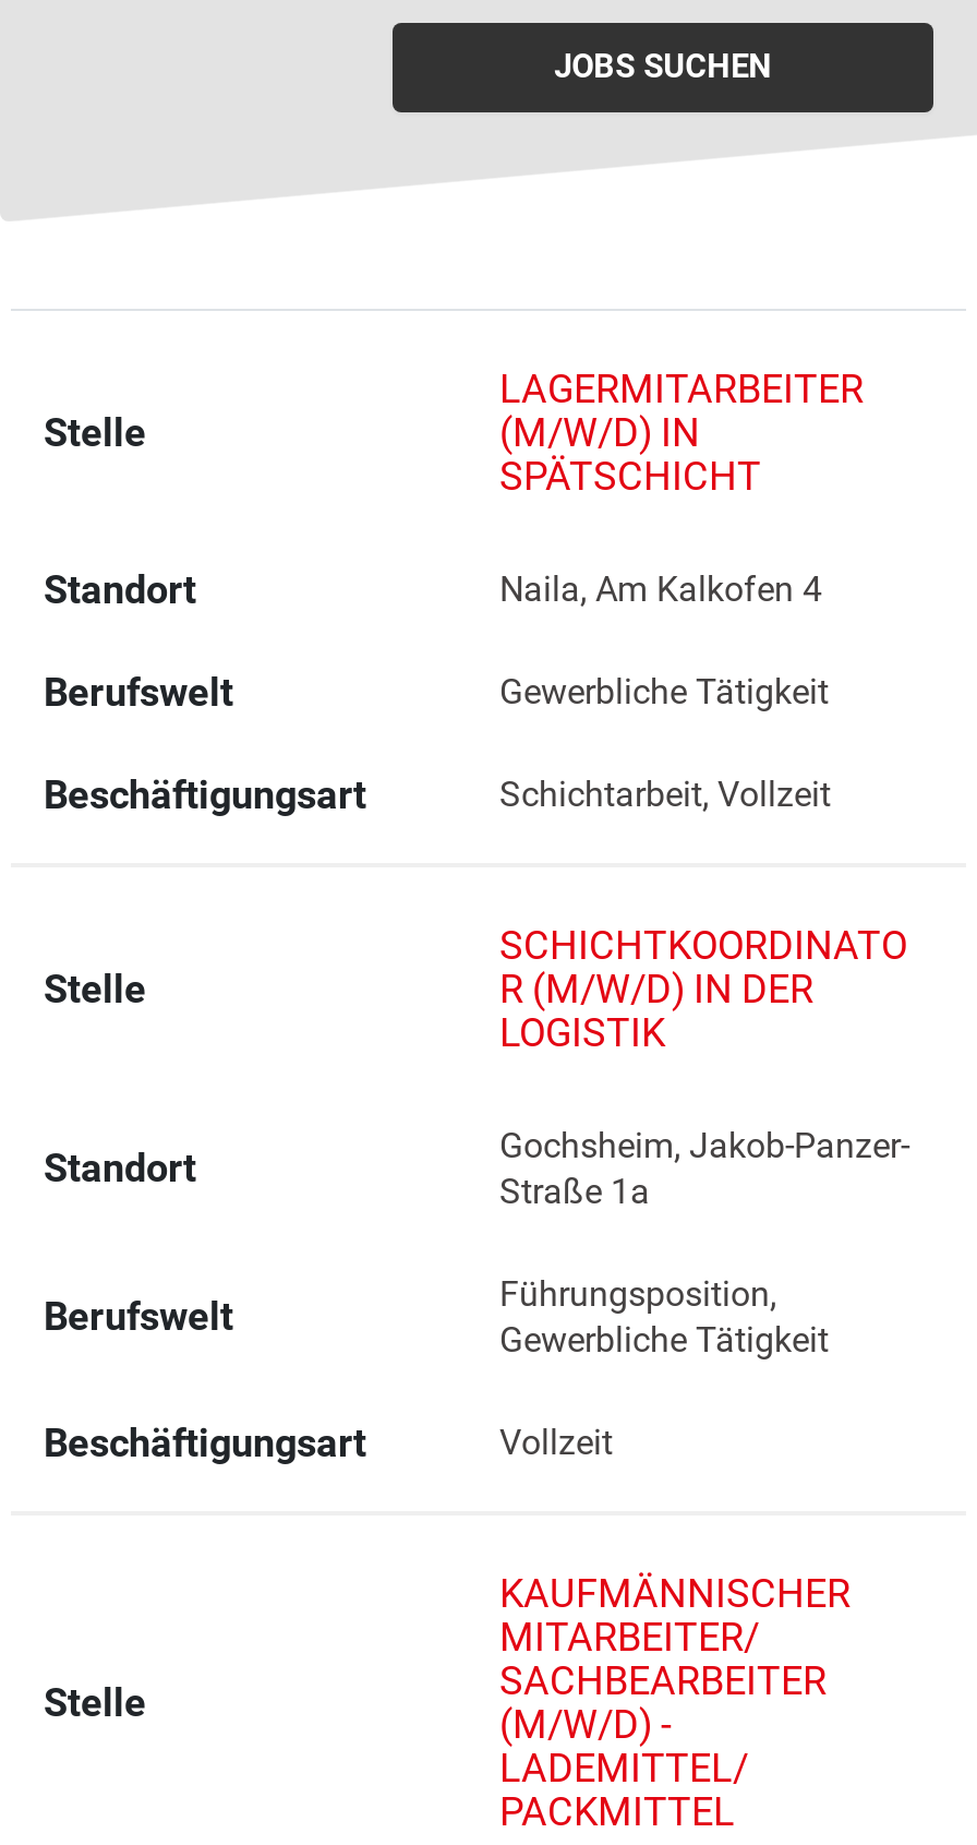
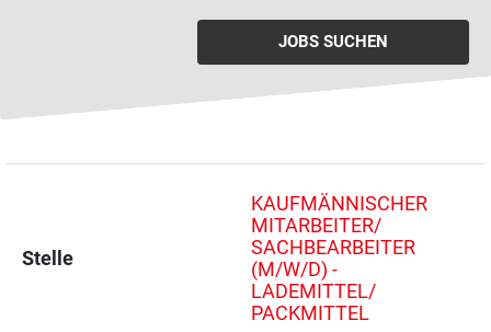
[44,366,864,817] LAGERMITARBEITER | (M/W/D) IN | SPÄTSCHICHT | Standort | Naila, Am Kalkofen 4 | Berufswelt | Gewerbliche Tätigkeit | Beschäftigungsart | Schichtarbeit, Vollzeit -> none
[44,410,146,456] Stelle -> none
[44,923,909,1465] SCHICHTKOORDINATO | R (M/W/D) IN DER | LOGISTIK | Standort | Gochsheim, Jakob-Panzer- | Straße 1a | Berufswelt | Führungsposition, | Gewerbliche Tätigkeit | Beschäftigungsart | Vollzeit -> none
[44,966,146,1012] Stelle -> none

